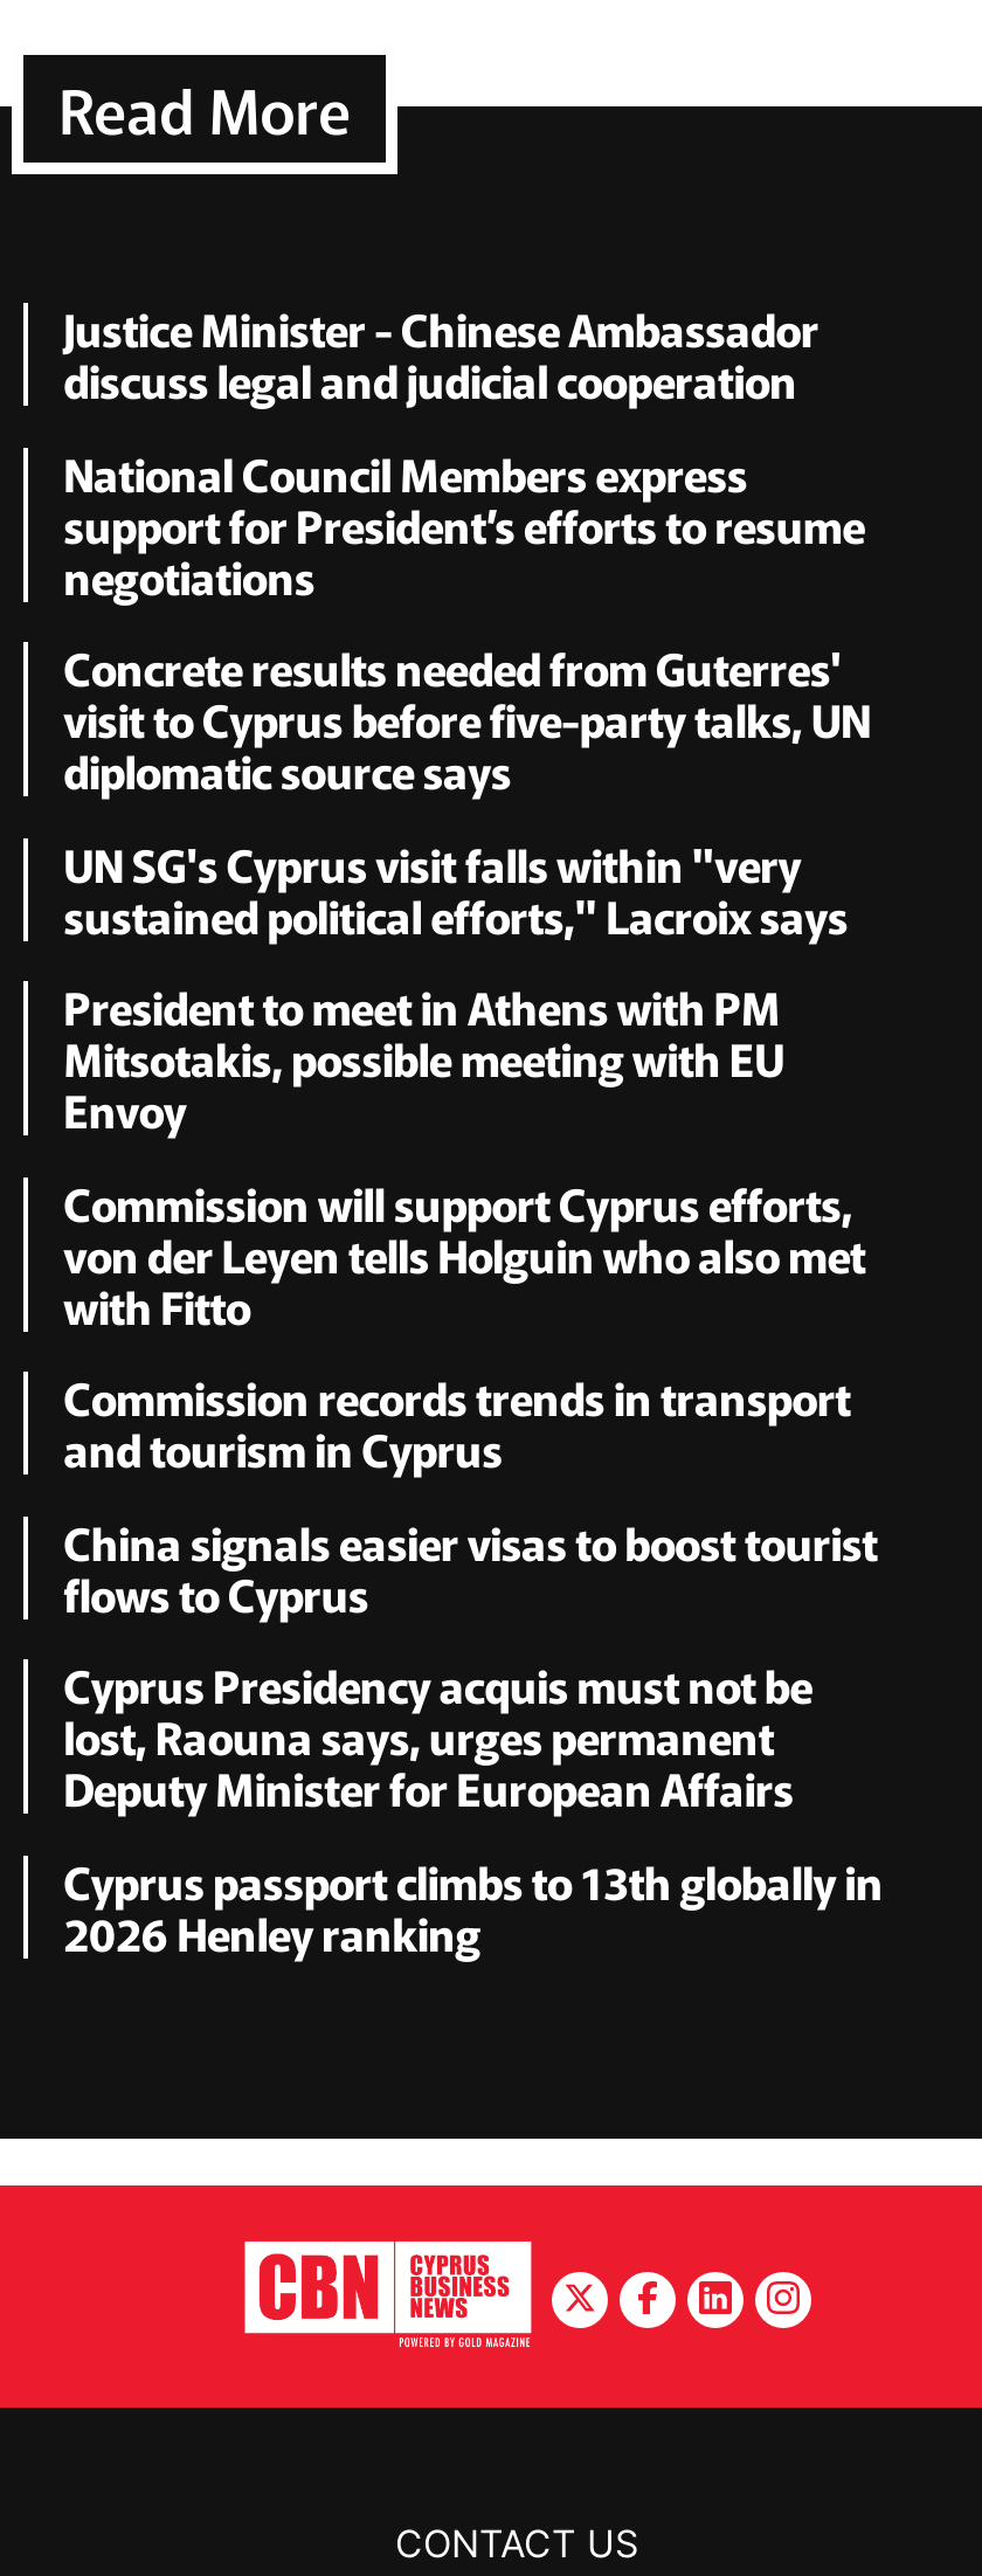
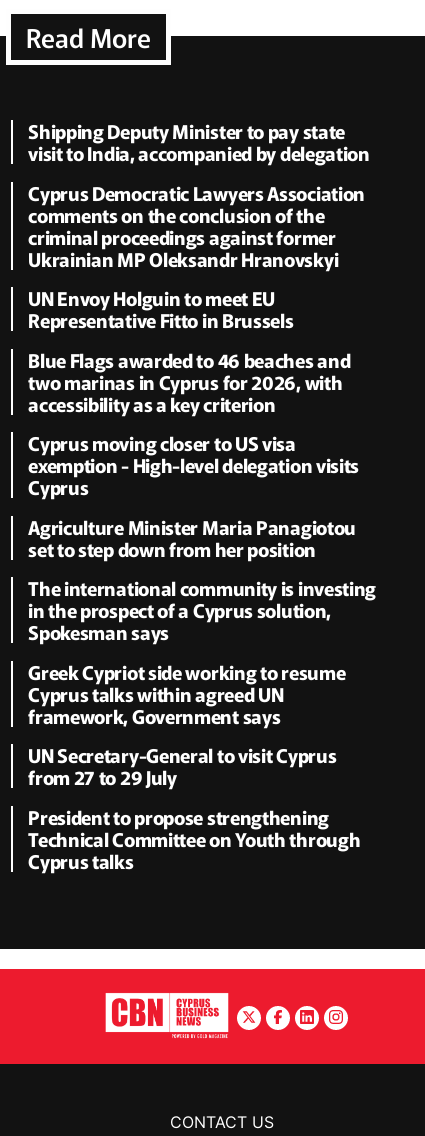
[63,296,818,411] Justice Minister - Chinese Ambassador | discuss legal and judicial cooperation -> [28,117,370,166] Shipping Deputy Minister to pay state | visit to India, accompanied by delegation
[63,440,865,606] National Council Members express | support for President’s efforts to resume | negotiations -> [28,179,365,272] Cyprus Democratic Lawyers Association | comments on the conclusion of the | criminal proceedings against former | Ukrainian MP Oleksandr Hranovskyi
[63,635,870,801] Concrete results needed from Guterres' | visit to Cyprus before five-party talks, UN | diplomatic source says -> [28,284,293,333] UN Envoy Holguin to meet EU | Representative Fitto in Brussels
[63,831,848,946] UN SG's Cyprus visit falls within "very | sustained political efforts," Lacroix says -> [28,346,350,417] Blue Flags awarded to 46 beaches and | two marinas in Cyprus for 2026, with | accessibility as a key criterion
[63,975,784,1141] President to meet in Athens with PM | Mitsotakis, possible meeting with EU | Envoy -> [28,429,359,500] Cyprus moving closer to US visa | exemption - High-level delegation visits | Cyprus
[63,1170,865,1336] Commission will support Cyprus efforts, | von der Leyen tells Holguin who also met | with Fitto -> [28,513,356,562] Agriculture Minister Maria Panagiotou | set to step down from her position
[63,1365,850,1480] Commission records trends in transport | and tourism in Cyprus -> [28,574,376,645] The international community is investing | in the prospect of a Cyprus solution, | Spokesman says
[63,1509,877,1624] China signals easier visas to boost tourist | flows to Cyprus -> [28,658,345,729] Greek Cypriot side working to resume | Cyprus talks within agreed UN | framework, Government says
[63,1653,812,1819] Cyprus Presidency acquis must not be | lost, Raouna says, urges permanent | Deputy Minister for European Affairs -> [28,741,336,790] UN Secretary-General to visit Cyprus | from 27 to 29 July
[63,1848,883,1963] Cyprus passport climbs to 13th globally in | 2026 Henley ranking -> [28,803,360,874] President to propose strengthening | Technical Committee on Youth through | Cyprus talks

